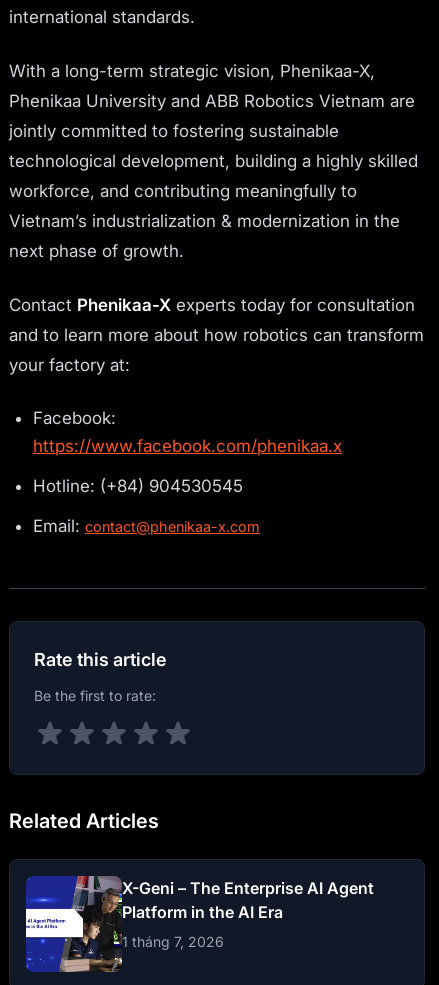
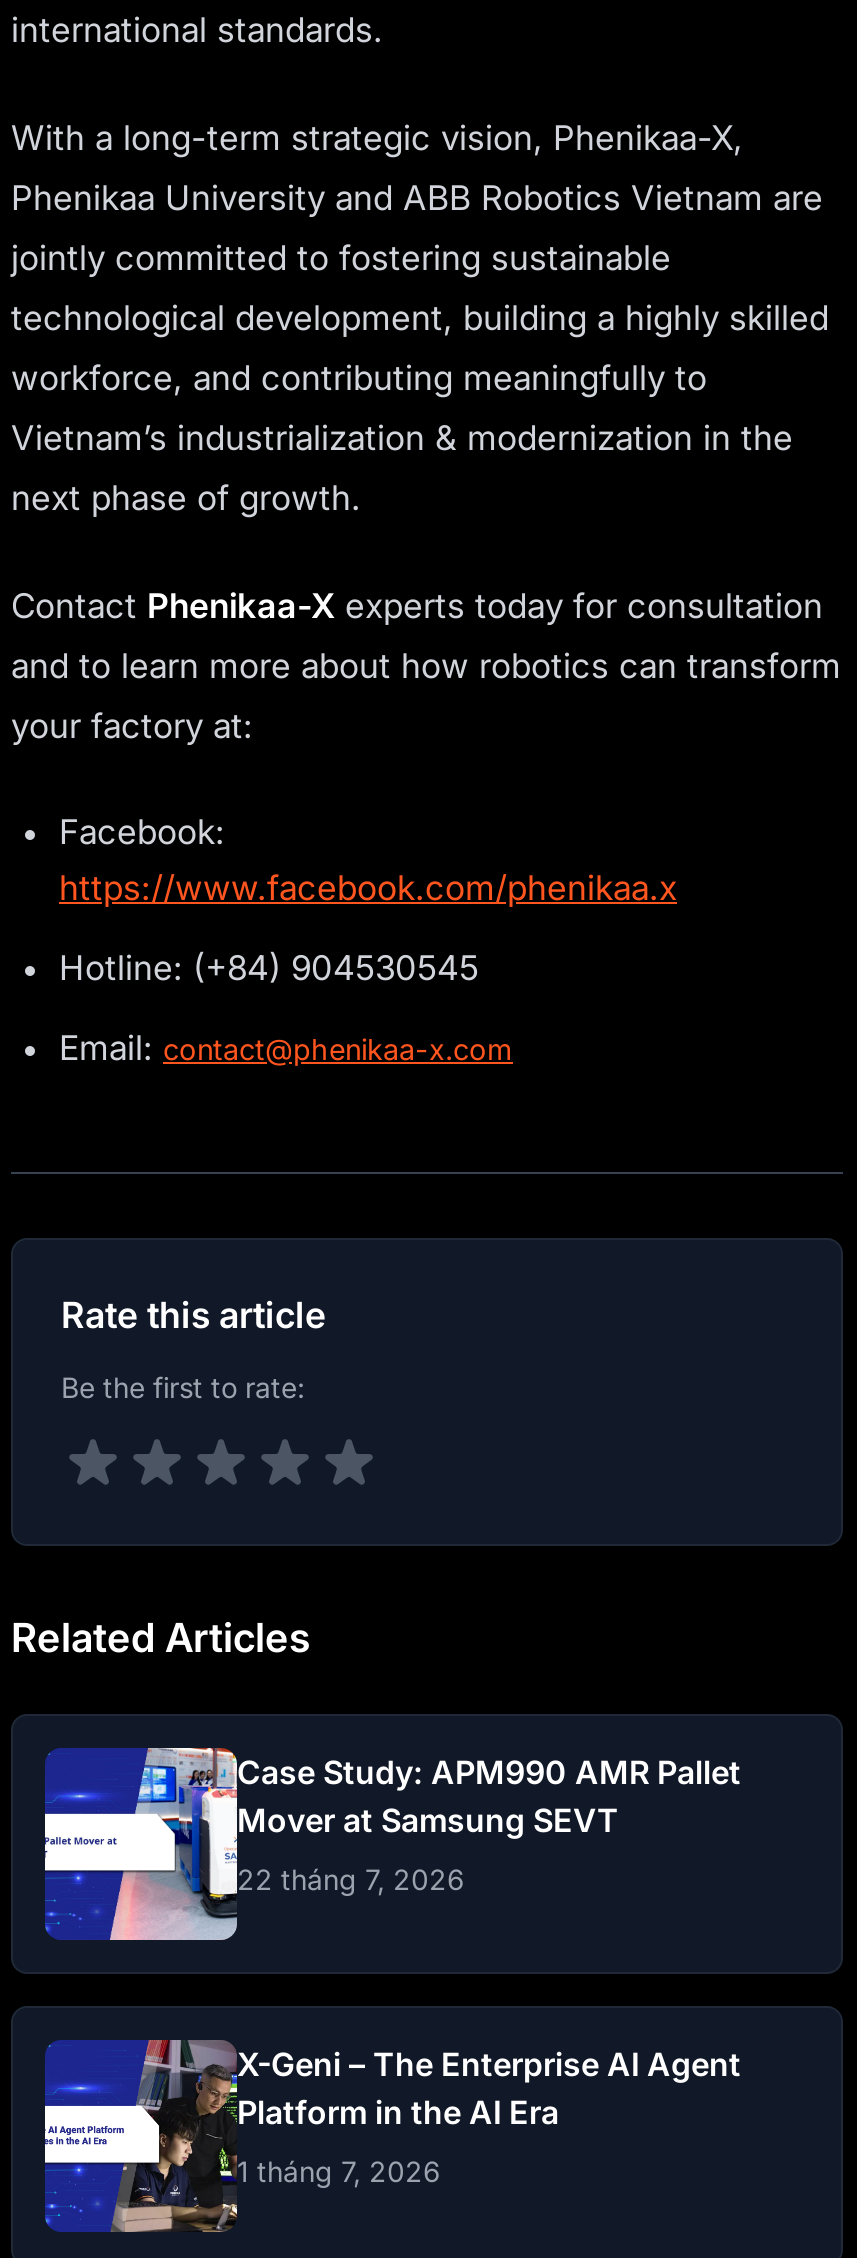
none -> [43,1746,741,1942] [image] | Case Study: APM990 AMR Pallet | Mover at Samsung SEVT | 22 tháng 7, 2026

